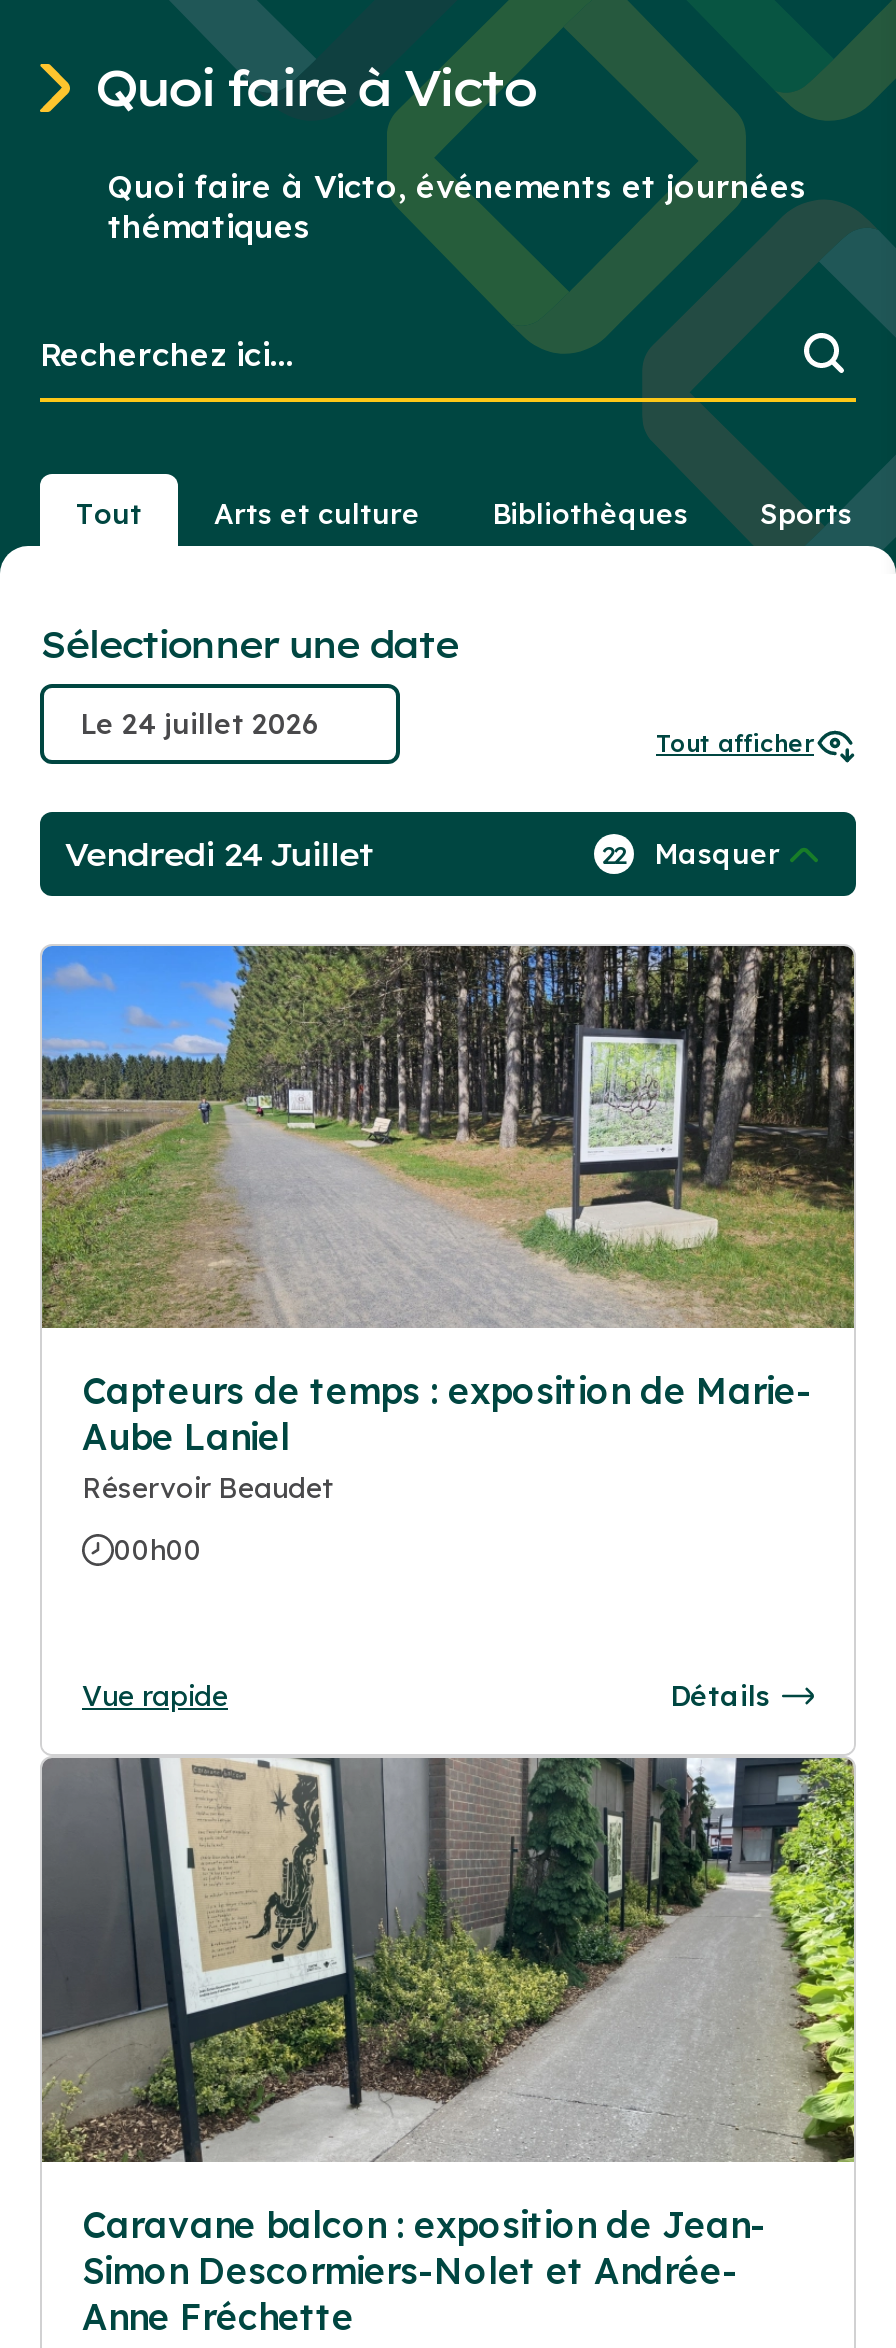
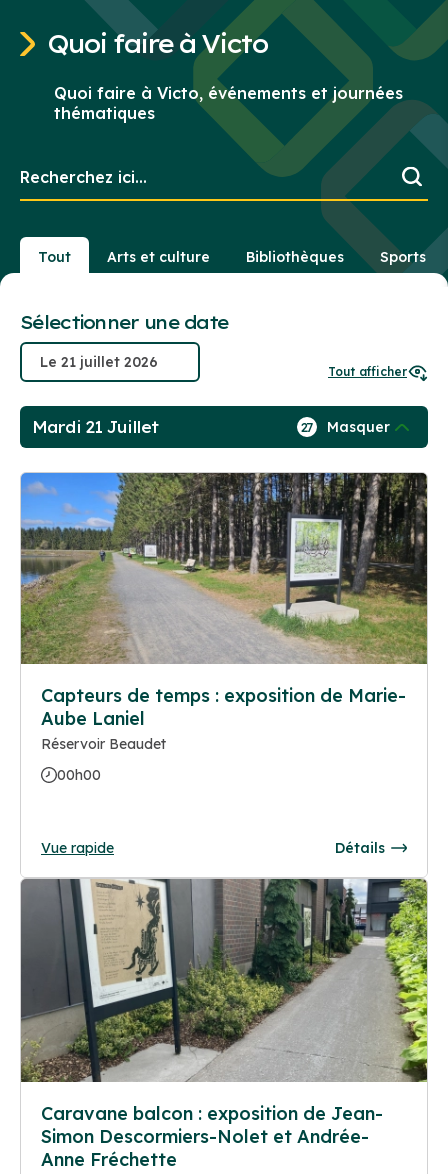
[64,834,373,874] Vendredi 24 Juillet -> [32,417,158,437] Mardi 21 Juillet
[602,836,780,872] 22 Masquer -> [301,418,390,436] 27 Masquer

